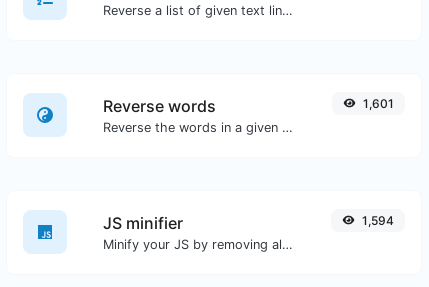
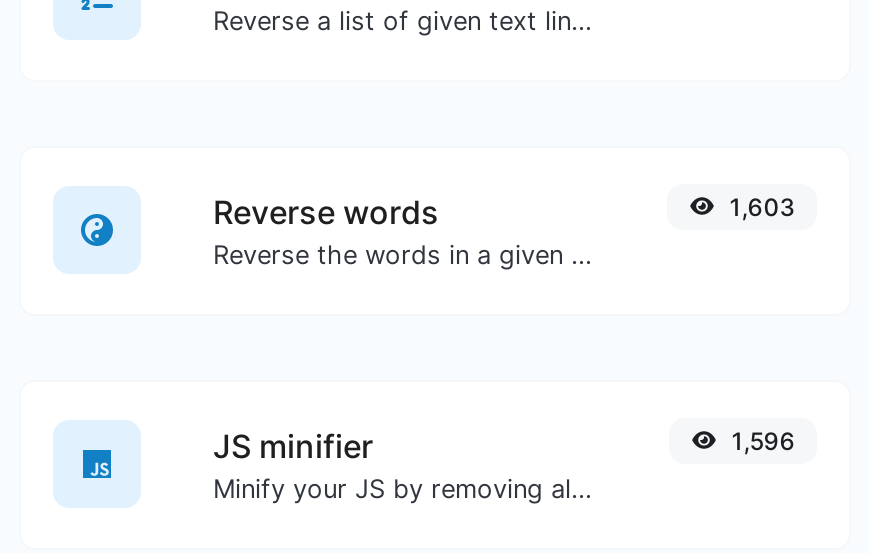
[360,96,394,111] 1,601 -> [723,191,795,221] 1,603
[359,213,394,228] 1,594 -> [725,425,795,455] 1,596

